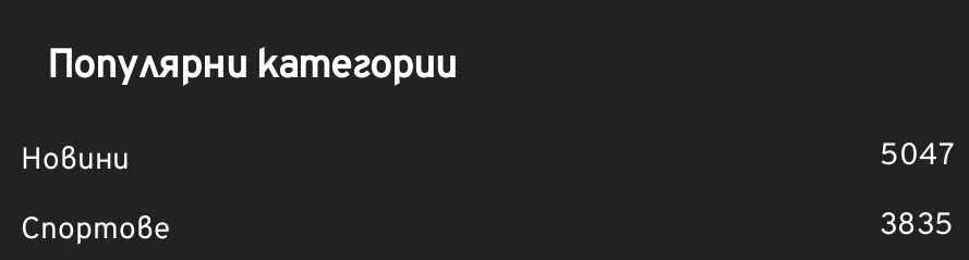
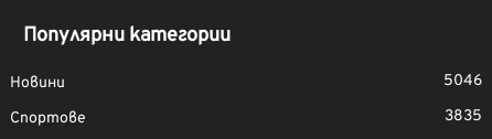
[880,138,954,175] 5047 -> [443,72,482,90] 5046

